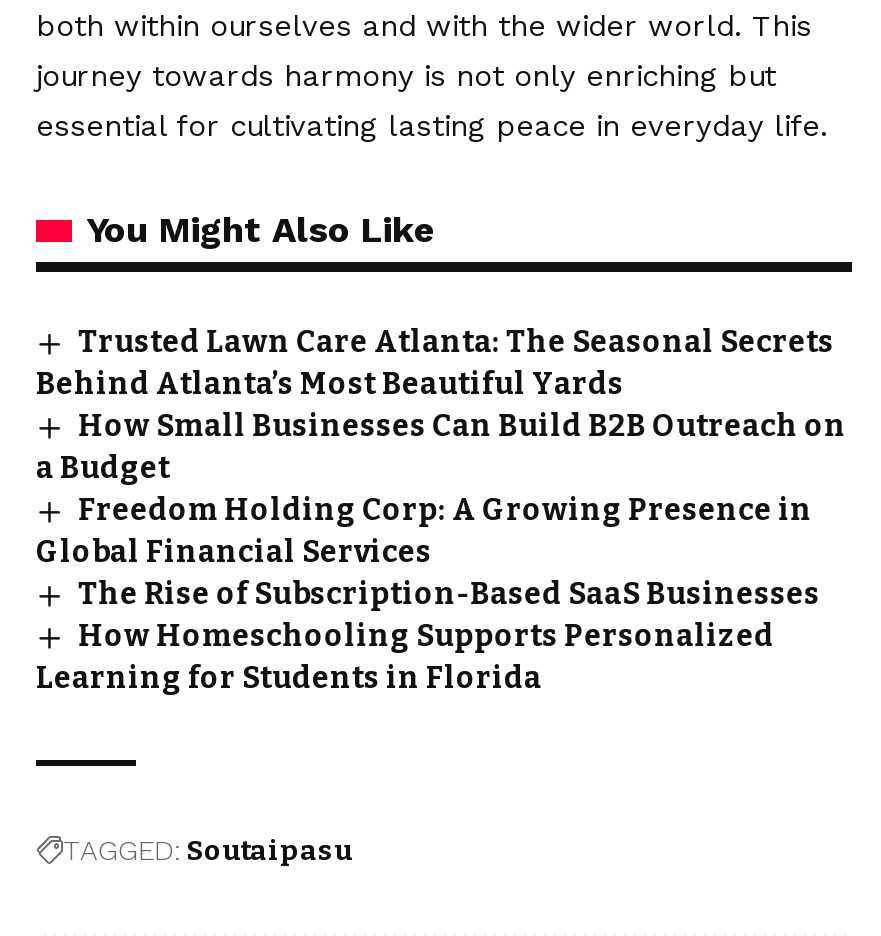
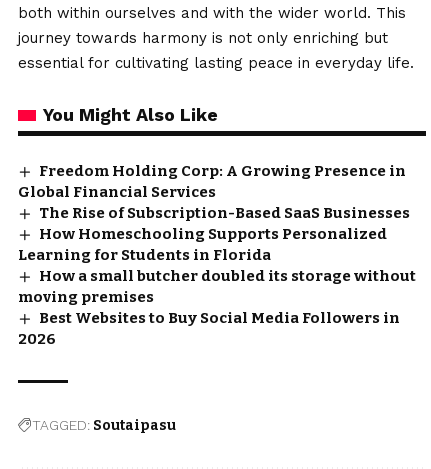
[36,324,846,486] Trusted Lawn Care Atlanta: The Seasonal Secrets | Behind Atlanta’s Most Beautiful Yards | How Small Businesses Can Build B2B Outreach on | a Budget -> none
moved [36,492,820,696] -> [18,162,410,264]: Freedom Holding Corp: A Growing Presence in | Global Financial Services | The Rise of Subscription-Based SaaS Businesses | How Homeschooling Supports Personalized | Learning for Students in Florida
none -> [18,267,416,348] How a small butcher doubled its storage without | moving premises | Best Websites to Buy Social Media Followers in | 2026

